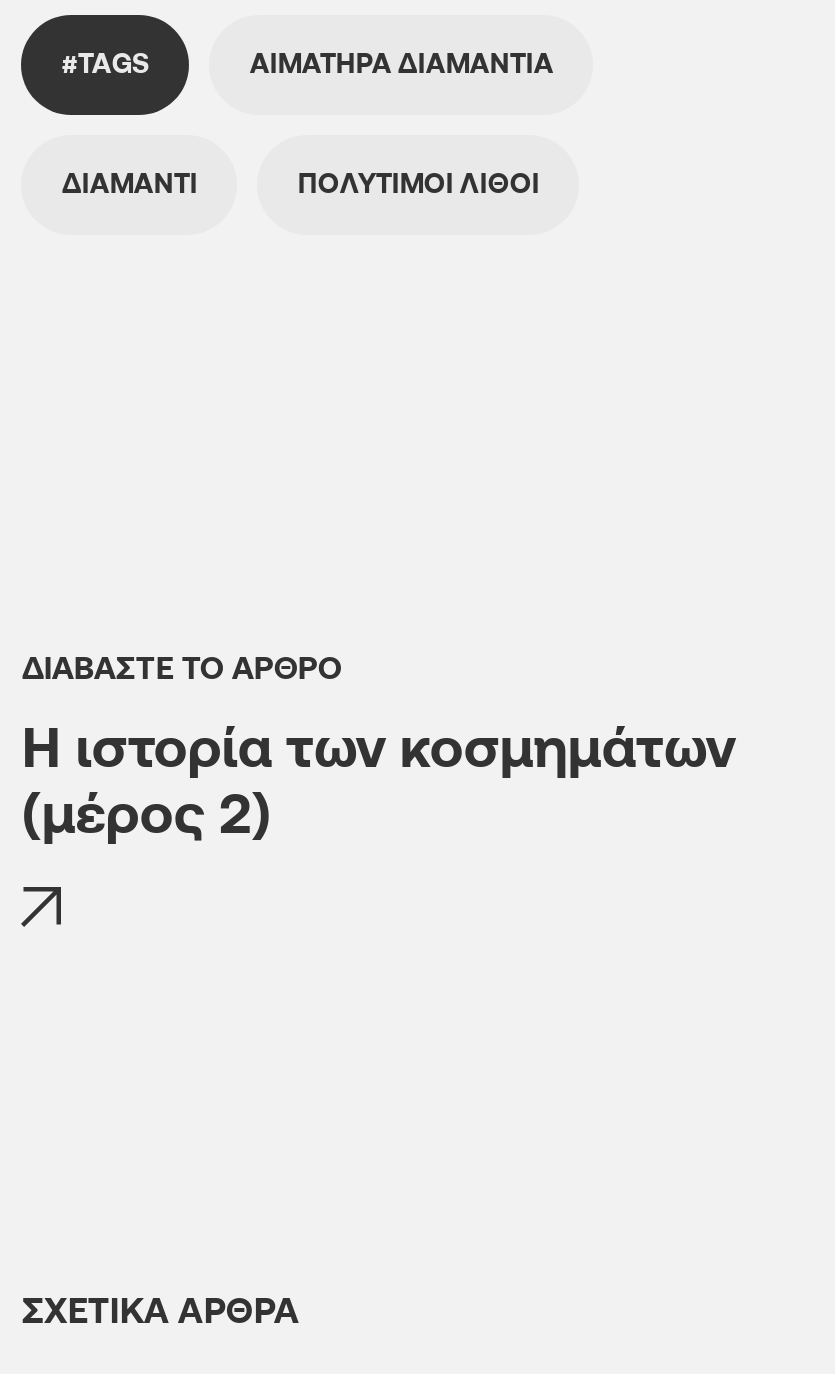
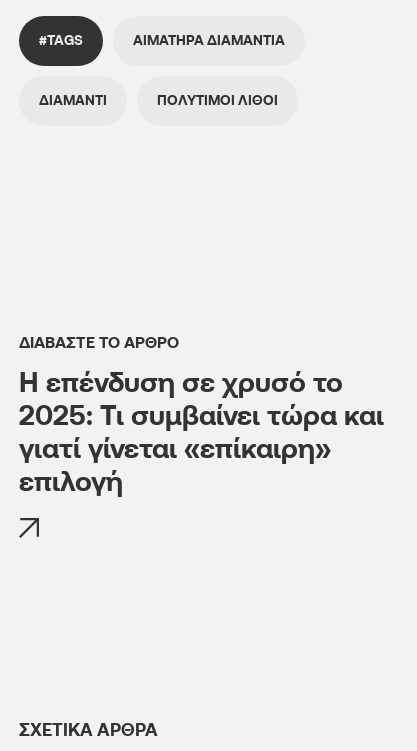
[22,716,736,846] Η ιστορία των κοσμημάτων | (μέρος 2) -> [19,366,384,497] Η επένδυση σε χρυσό το | 2025: Τι συμβαίνει τώρα και | γιατί γίνεται «επίκαιρη» | επιλογή

